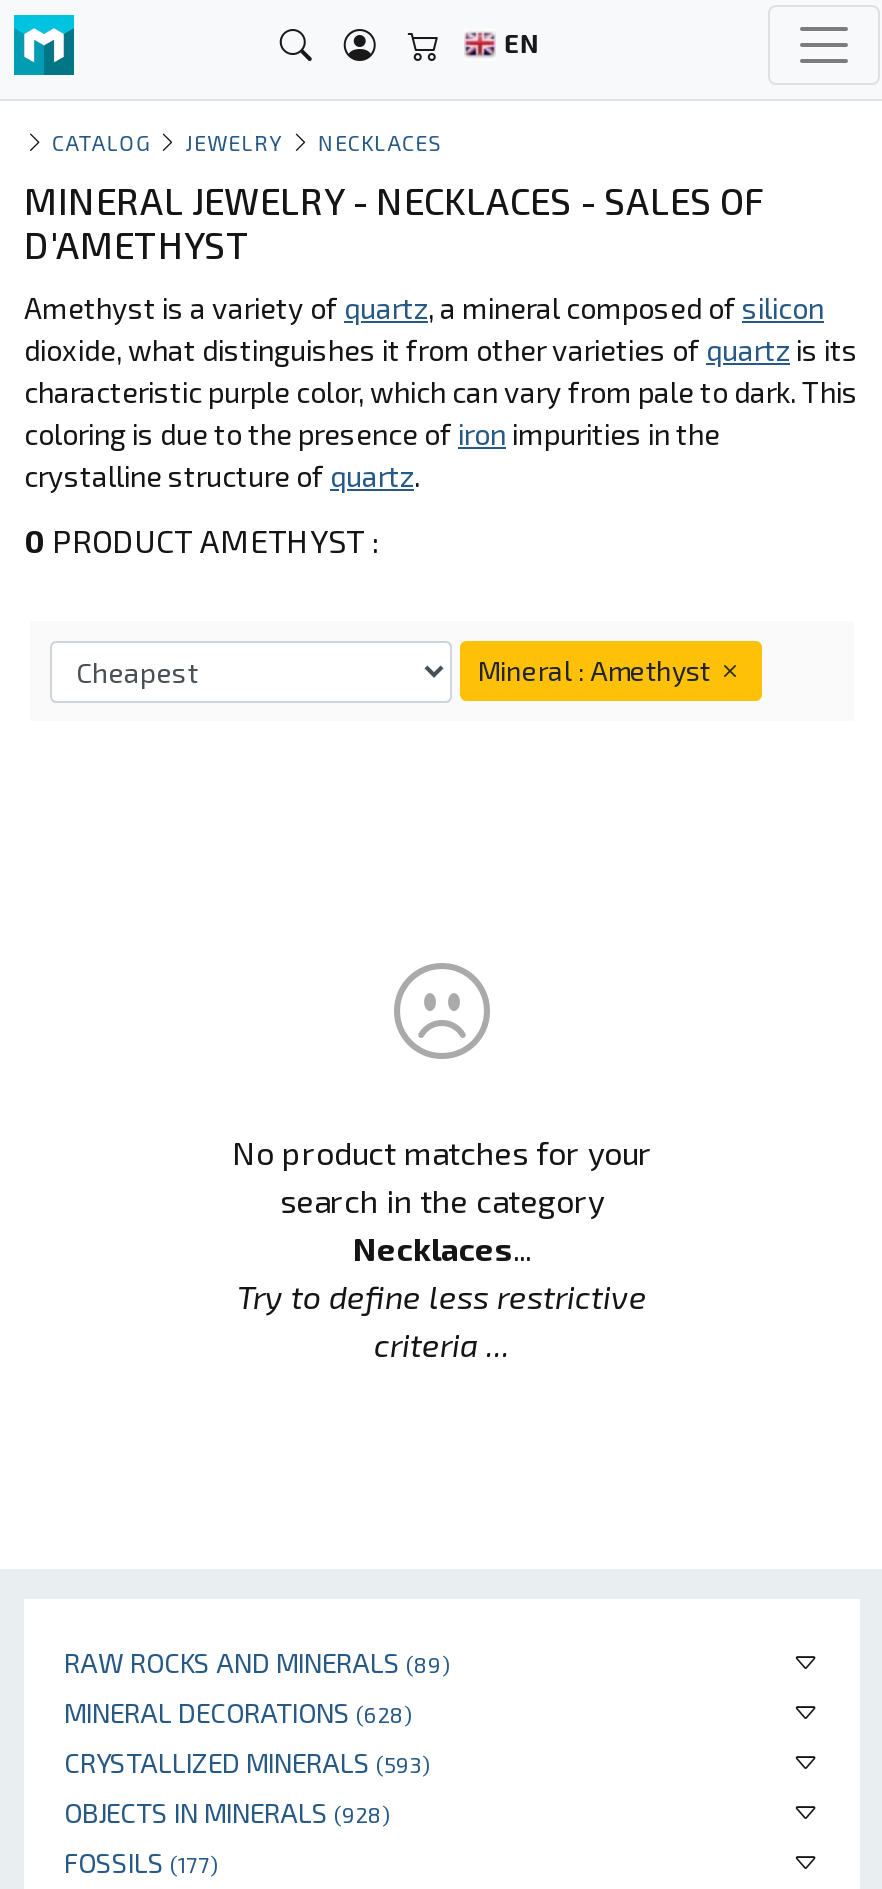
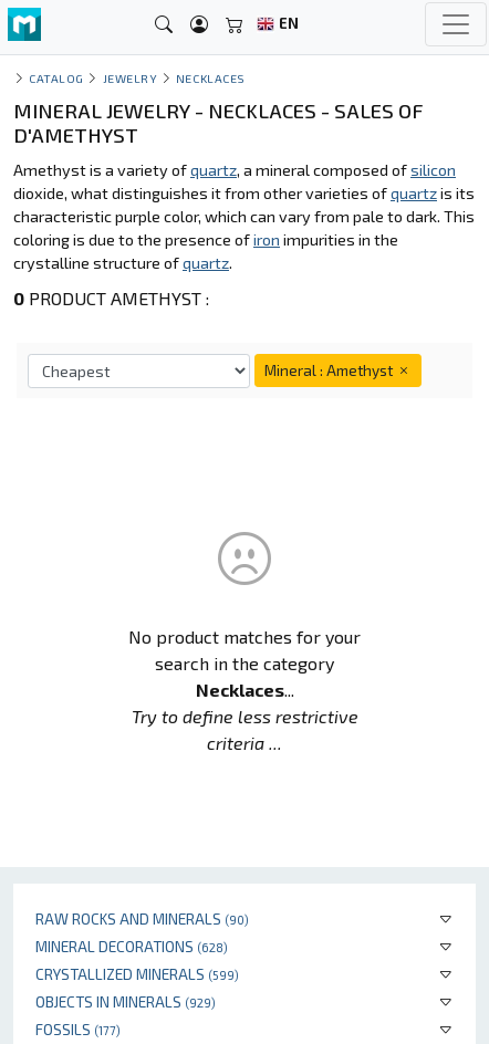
[64,1645,450,1679] RAW ROCKS AND MINERALS (89) -> [35,909,249,928] RAW ROCKS AND MINERALS (90)
[64,1745,430,1779] CRYSTALLIZED MINERALS (593) -> [35,964,239,983] CRYSTALLIZED MINERALS (599)
[64,1795,390,1829] OBJECTS IN MINERALS (928) -> [35,992,216,1011] OBJECTS IN MINERALS (929)

